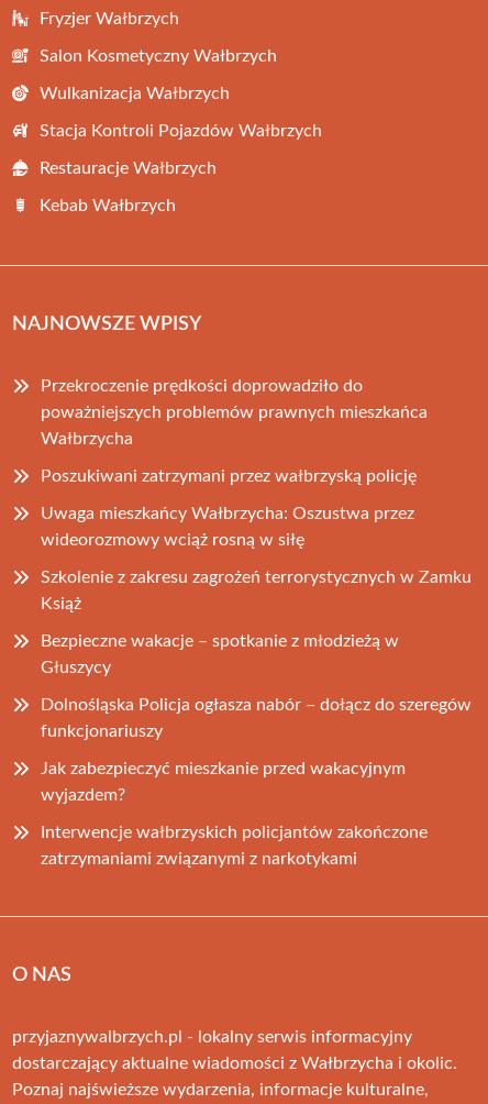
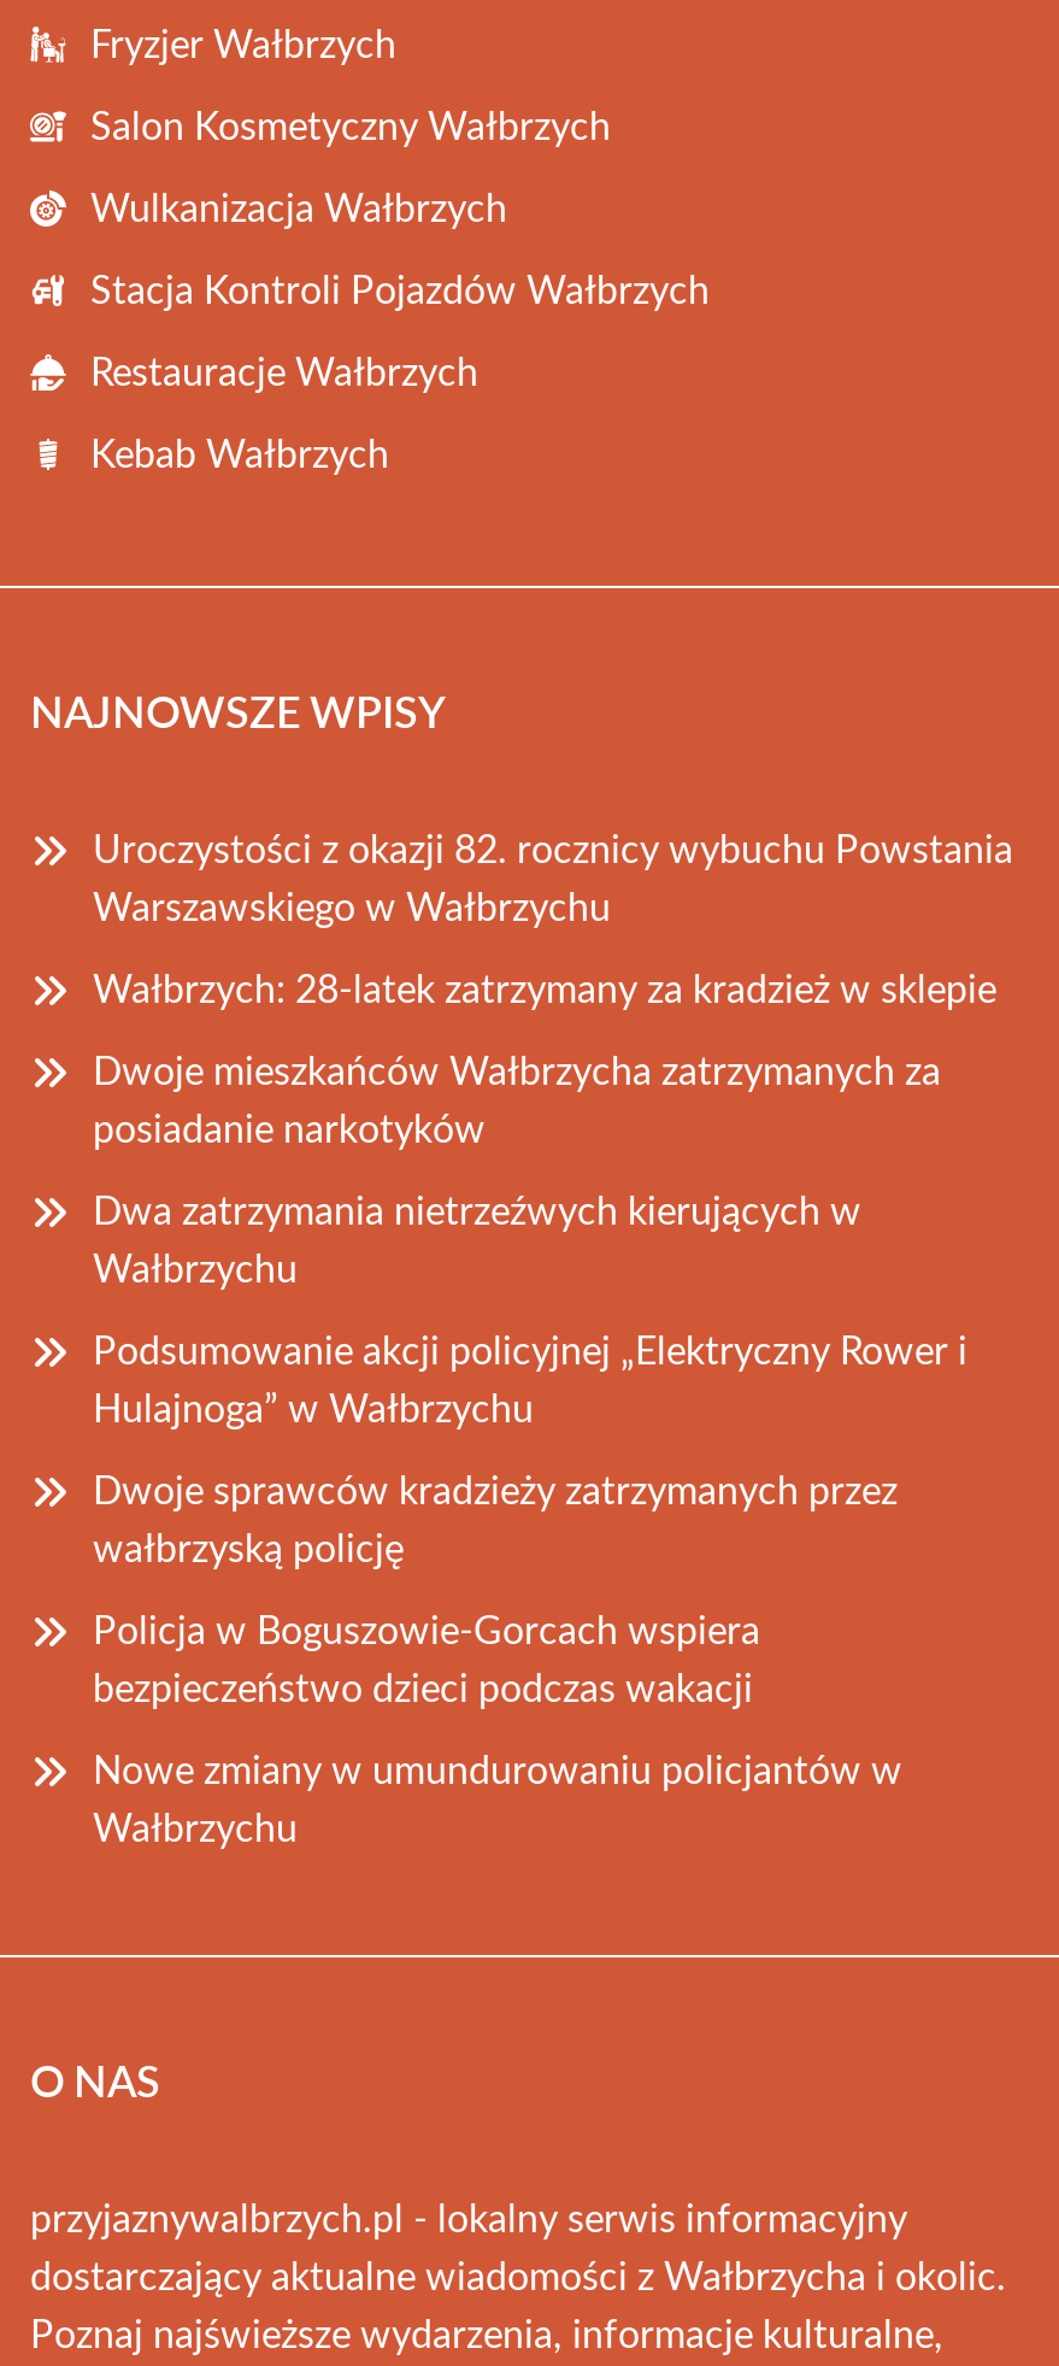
[41,377,472,868] Przekroczenie prędkości doprowadziło do | poważniejszych problemów prawnych mieszkańca | Wałbrzycha | Poszukiwani zatrzymani przez wałbrzyską policję | Uwaga mieszkańcy Wałbrzycha: Oszustwa przez | wideorozmowy wciąż rosną w siłę | Szkolenie z zakresu zagrożeń terrorystycznych w Zamku | Książ | Bezpieczne wakacje – spotkanie z młodzieżą w | Głuszycy | Dolnośląska Policja ogłasza nabór – dołącz do szeregów | funkcjonariuszy | Jak zabezpieczyć mieszkanie przed wakacyjnym | wyjazdem? | Interwencje wałbrzyskich policjantów zakończone | zatrzymaniami związanymi z narkotykami -> [93,832,1013,1849] Uroczystości z okazji 82. rocznicy wybuchu Powstania | Warszawskiego w Wałbrzychu | Wałbrzych: 28-latek zatrzymany za kradzież w sklepie | Dwoje mieszkańców Wałbrzycha zatrzymanych za | posiadanie narkotyków | Dwa zatrzymania nietrzeźwych kierujących w | Wałbrzychu | Podsumowanie akcji policyjnej „Elektryczny Rower i | Hulajnoga” w Wałbrzychu | Dwoje sprawców kradzieży zatrzymanych przez | wałbrzyską policję | Policja w Boguszowie-Gorcach wspiera | bezpieczeństwo dzieci podczas wakacji | Nowe zmiany w umundurowaniu policjantów w | Wałbrzychu

